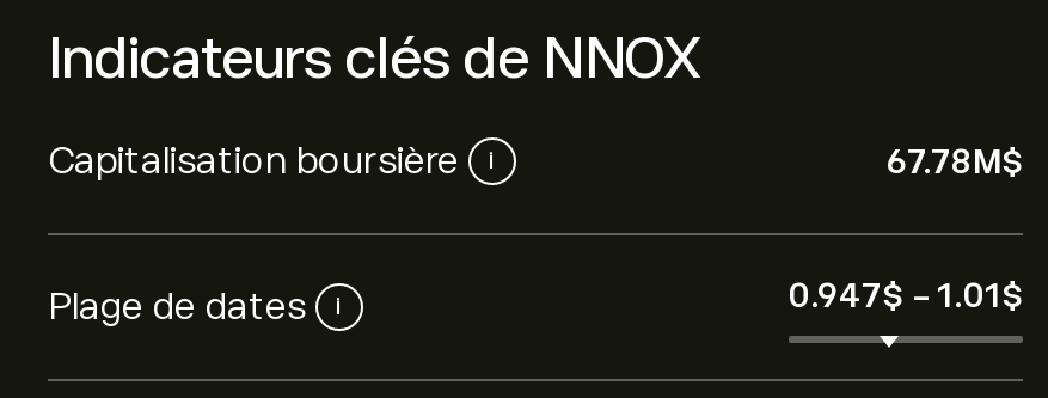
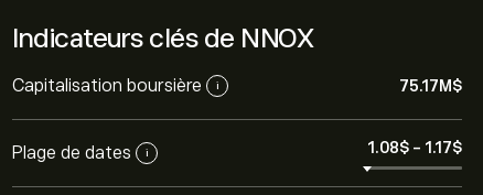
[887,142,1023,180] 67.78M$ -> [399,77,462,95] 75.17M$
[789,275,1023,313] 0.947$- 1.01$ -> [367,138,462,156] 1.08$- 1.17$

